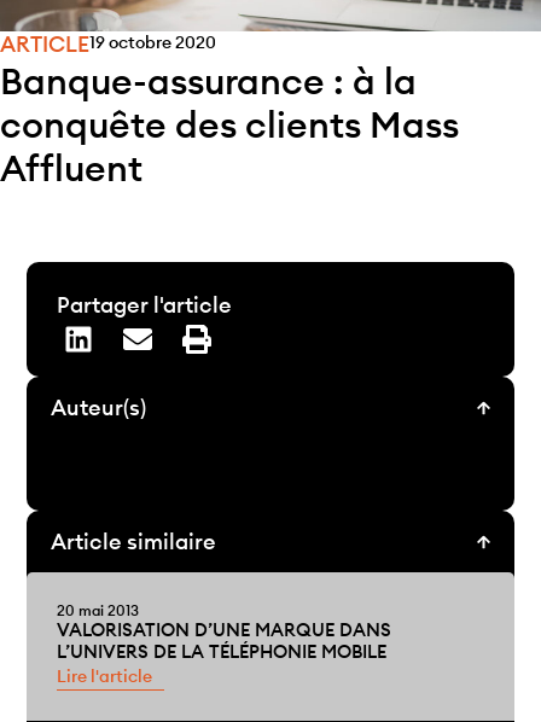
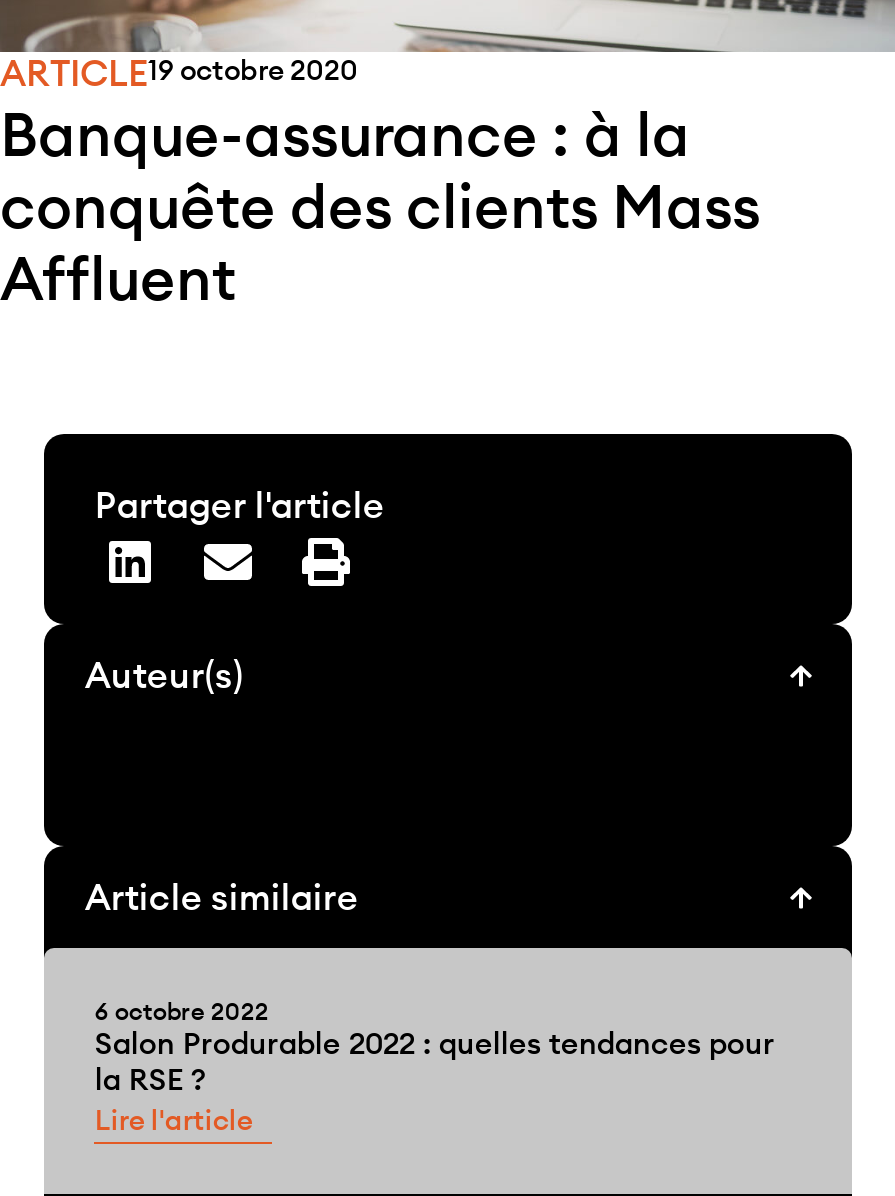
[57,602,392,663] 20 mai 2013 | VALORISATION D’UNE MARQUE DANS | L’UNIVERS DE LA TÉLÉPHONIE MOBILE -> [95,997,775,1099] 6 octobre 2022 | Salon Produrable 2022 : quelles tendances pour | la RSE ?

